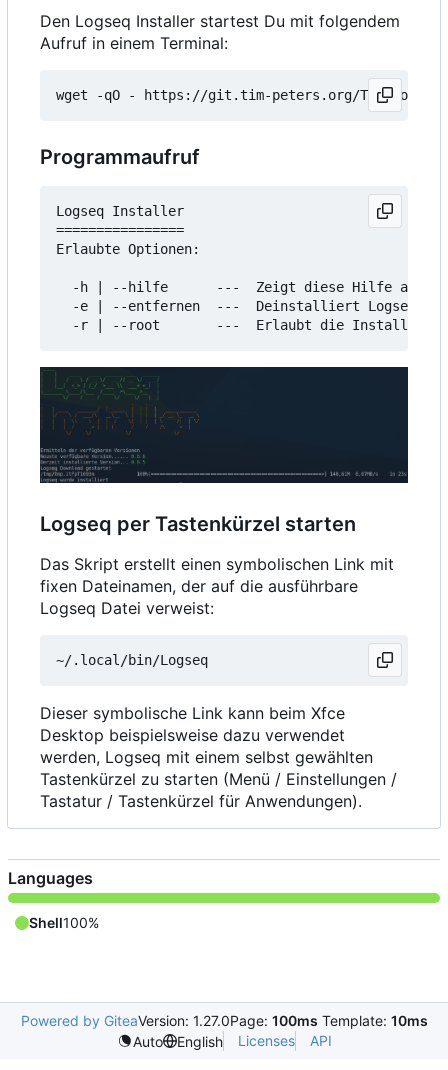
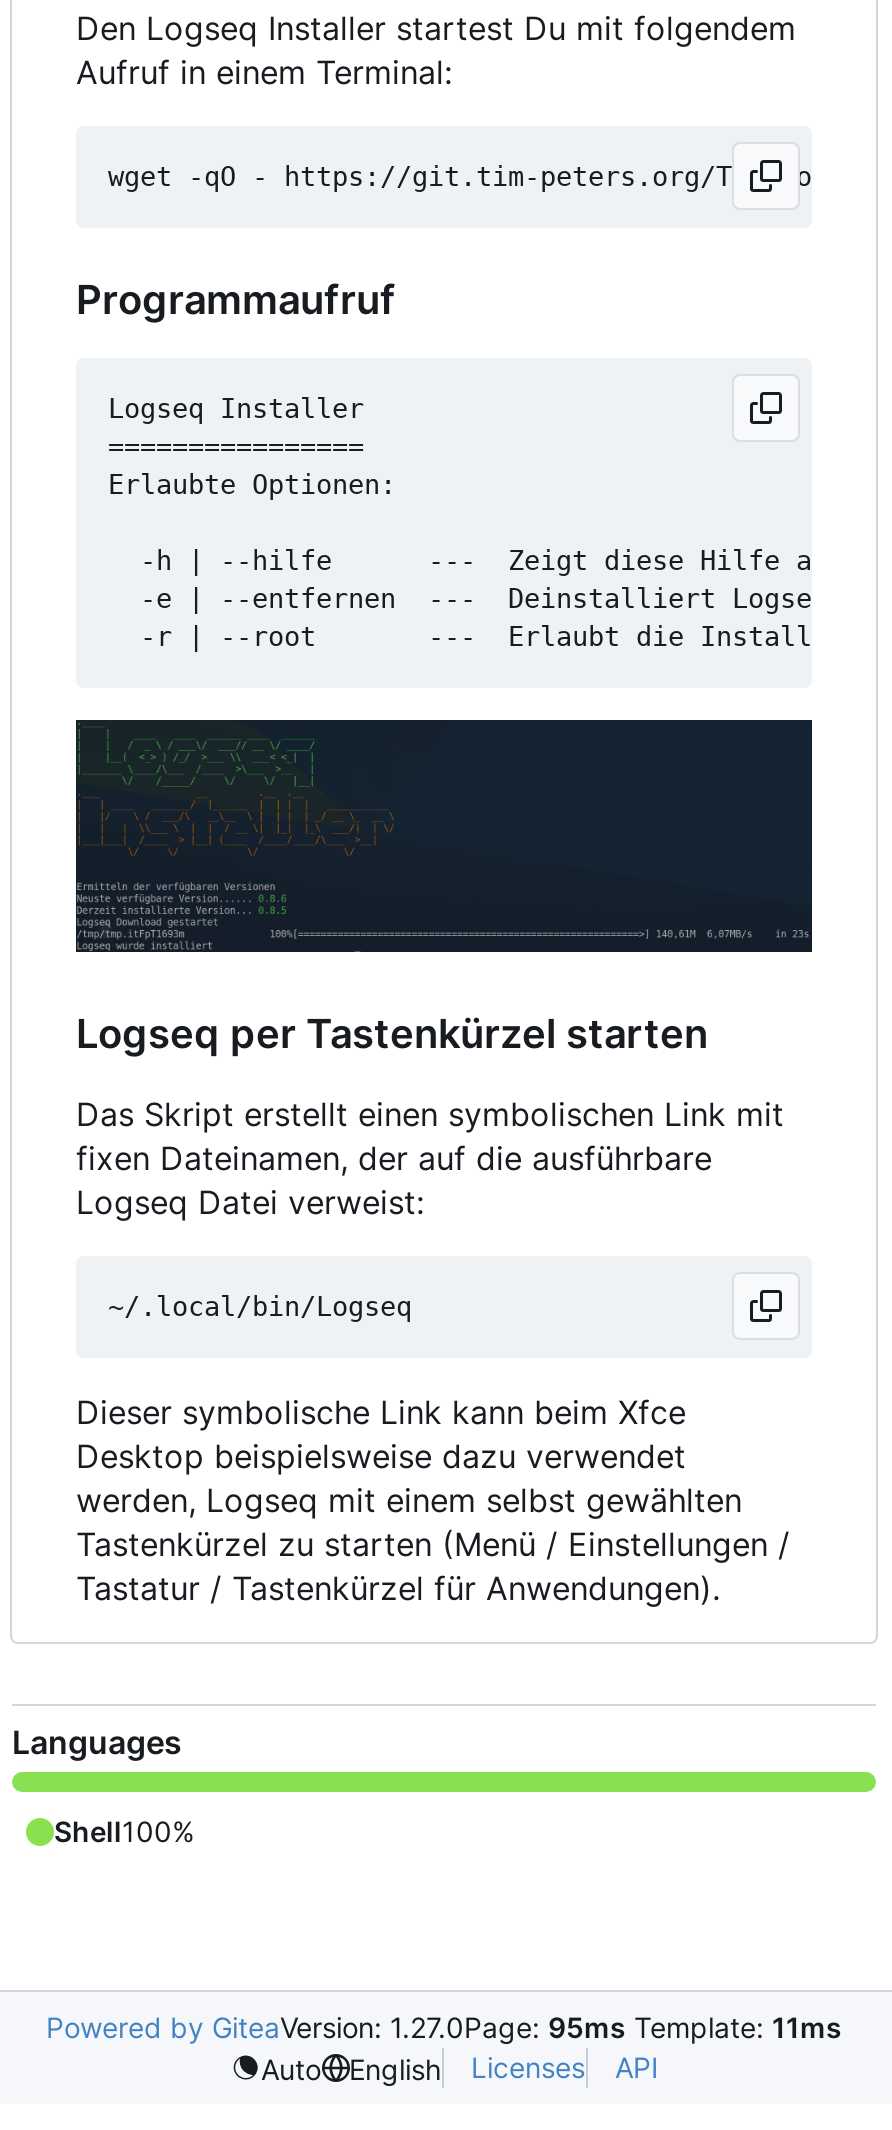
[20,1012,427,1029] Powered by GiteaVersion: 1.27.0Page: 100ms Template: 10ms -> [46,2010,842,2044] Powered by GiteaVersion: 1.27.0Page: 95ms Template: 11ms

